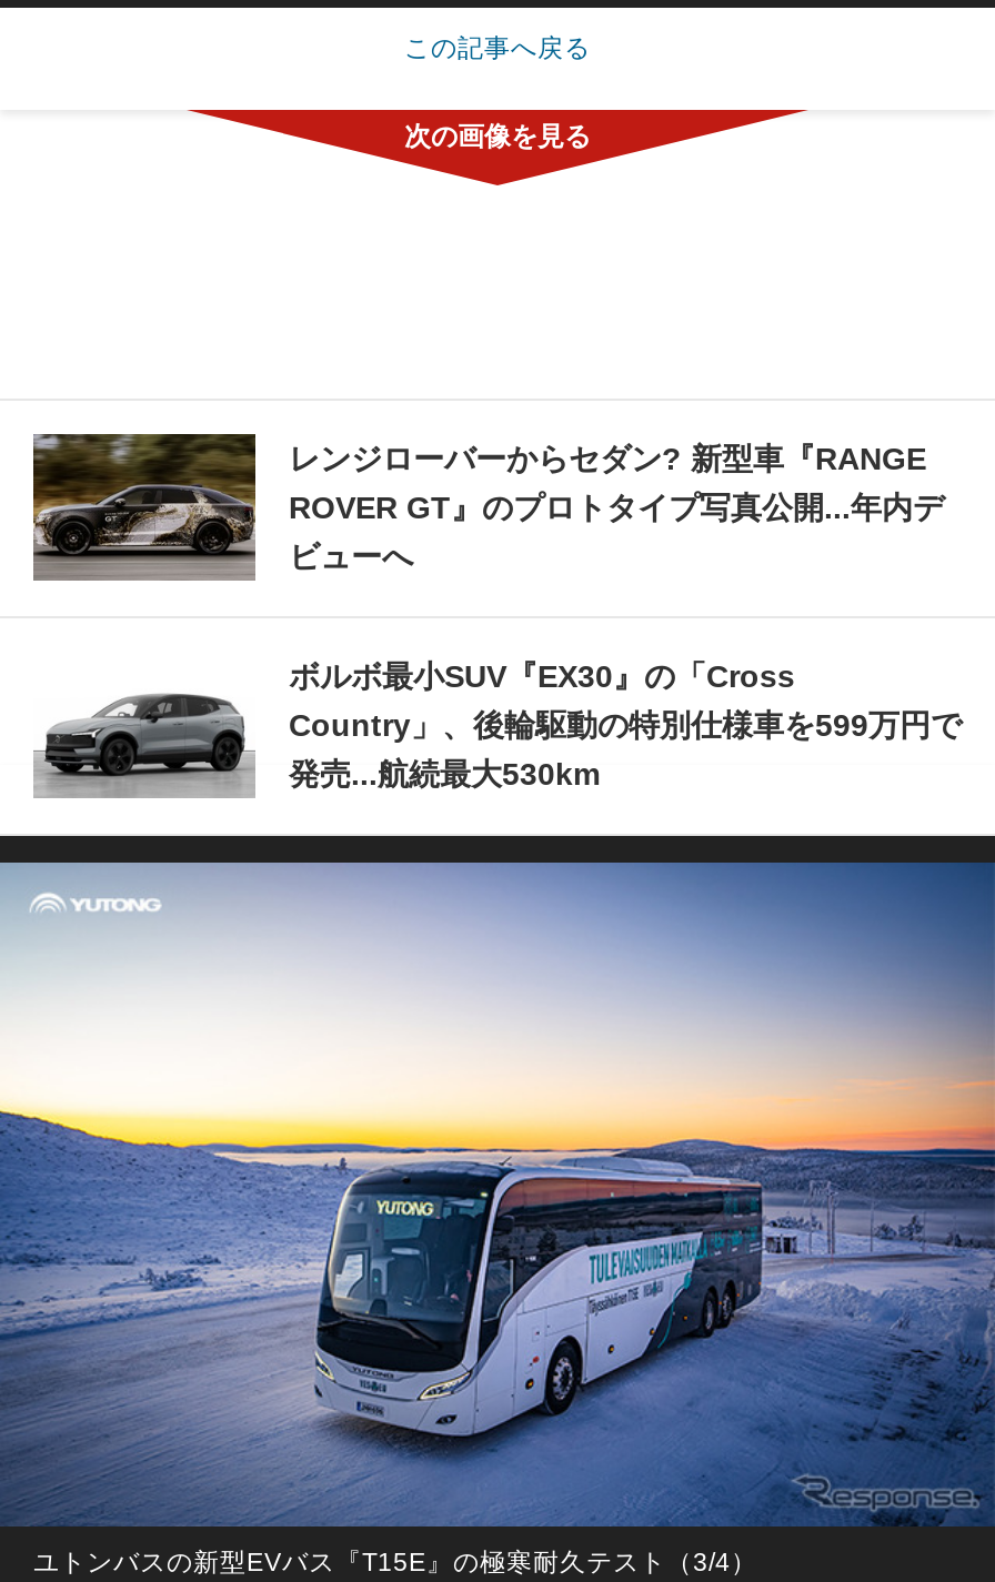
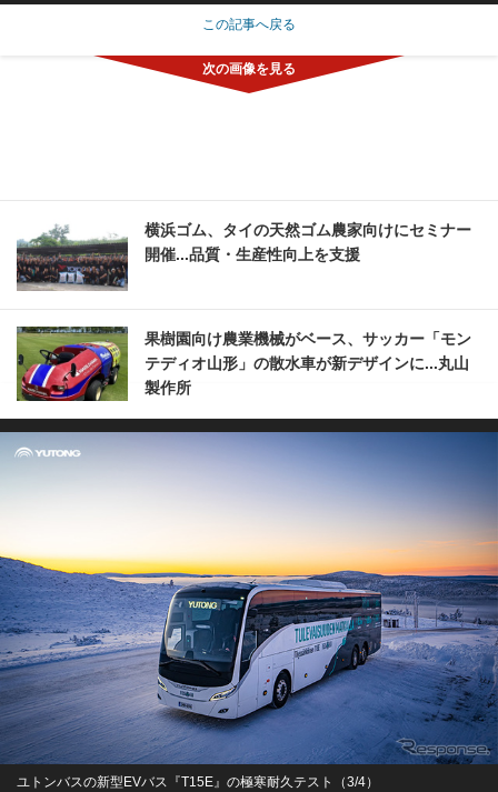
[31,432,944,578] [image] | レンジローバーからセダン? 新型車『RANGE | ROVER GT』のプロトタイプ写真公開...年内デ | ビューへ -> [16,218,471,289] [image] | 横浜ゴム、タイの天然ゴム農家向けにセミナー | 開催...品質・生産性向上を支援
[33,652,962,800] [image] | ボルボ最小SUV『EX30』の「Cross | Country」、後輪駆動の特別仕様車を599万円で | 発売...航続最大530km -> [16,325,471,402] [image] | 果樹園向け農業機械がベース、サッカー「モン | テディオ山形」の散水車が新デザインに...丸山 | 製作所

